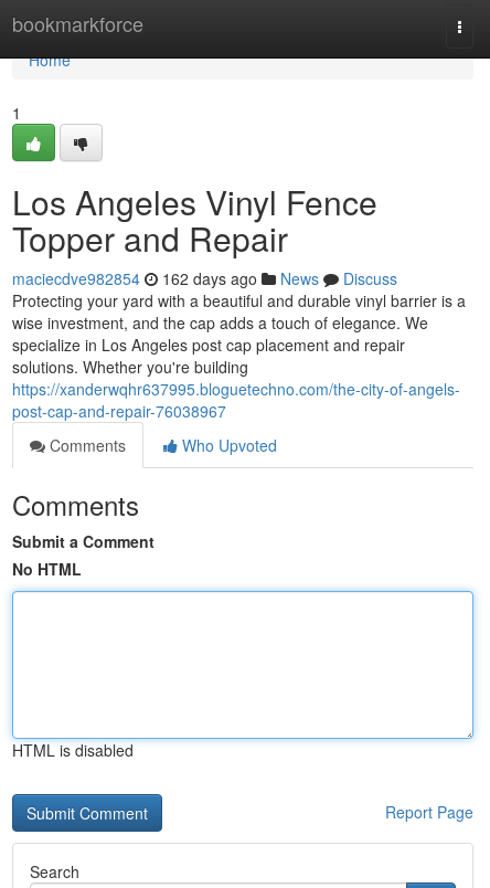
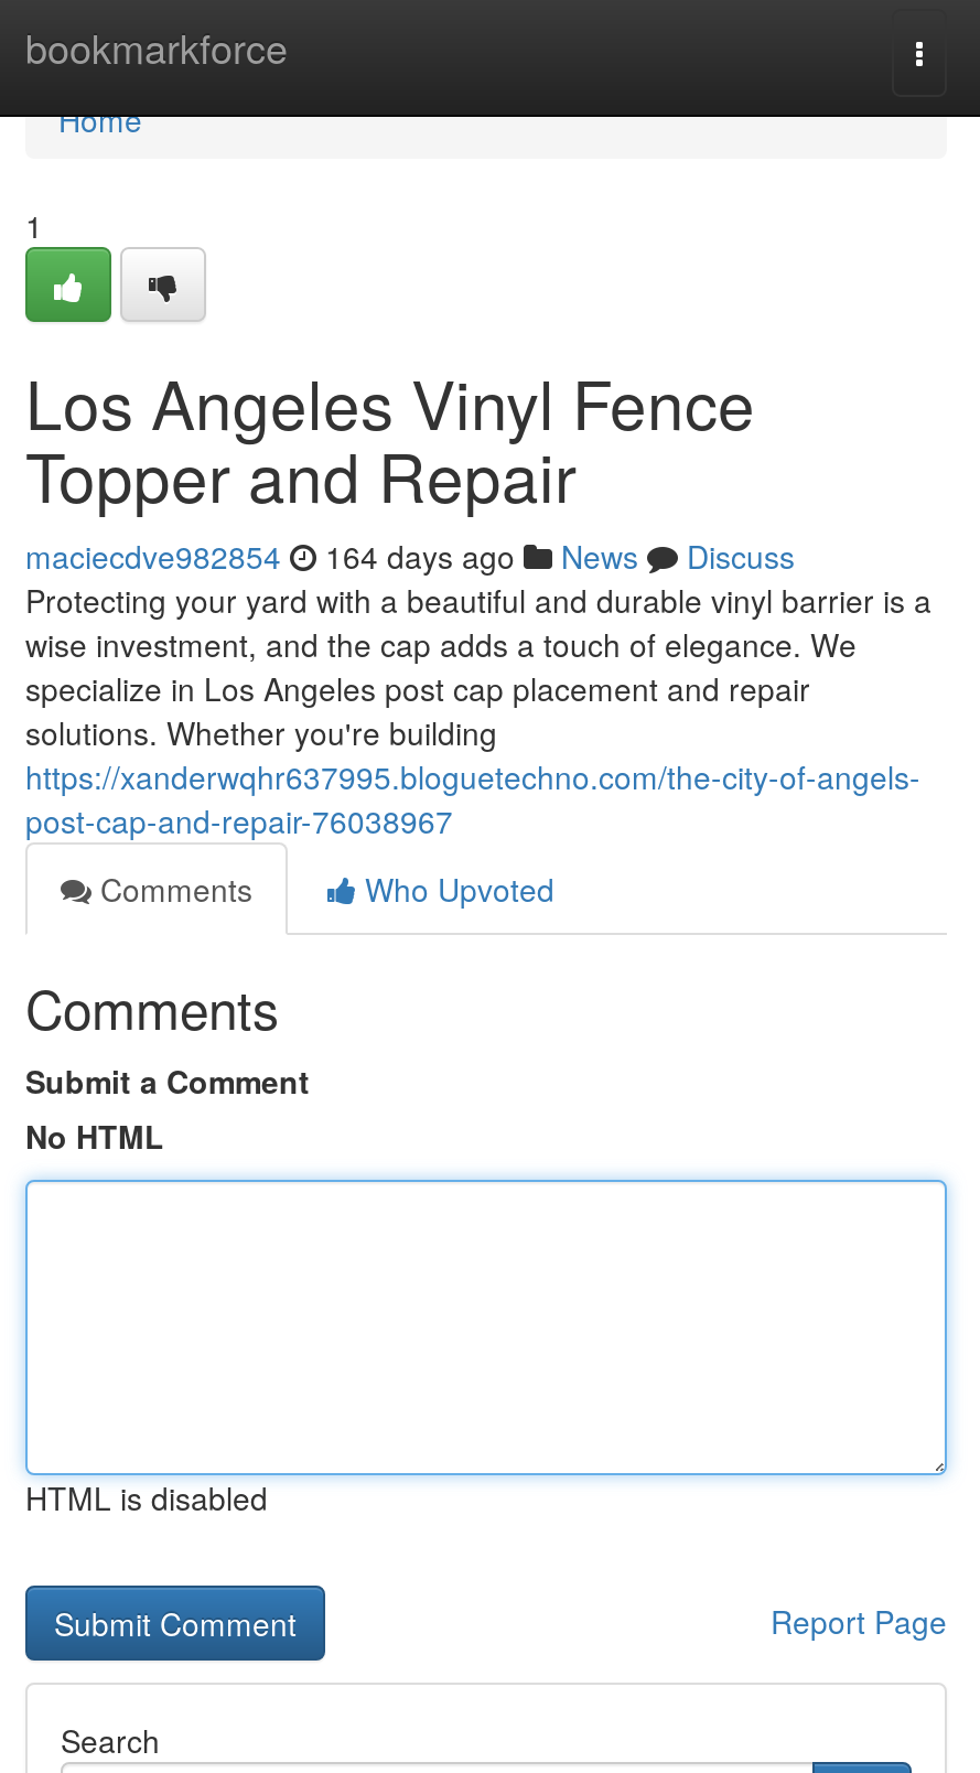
[12,267,397,289] maciecdve982854 162 days ago News Discuss -> [25,534,795,578] maciecdve982854 164 days ago News Discuss

